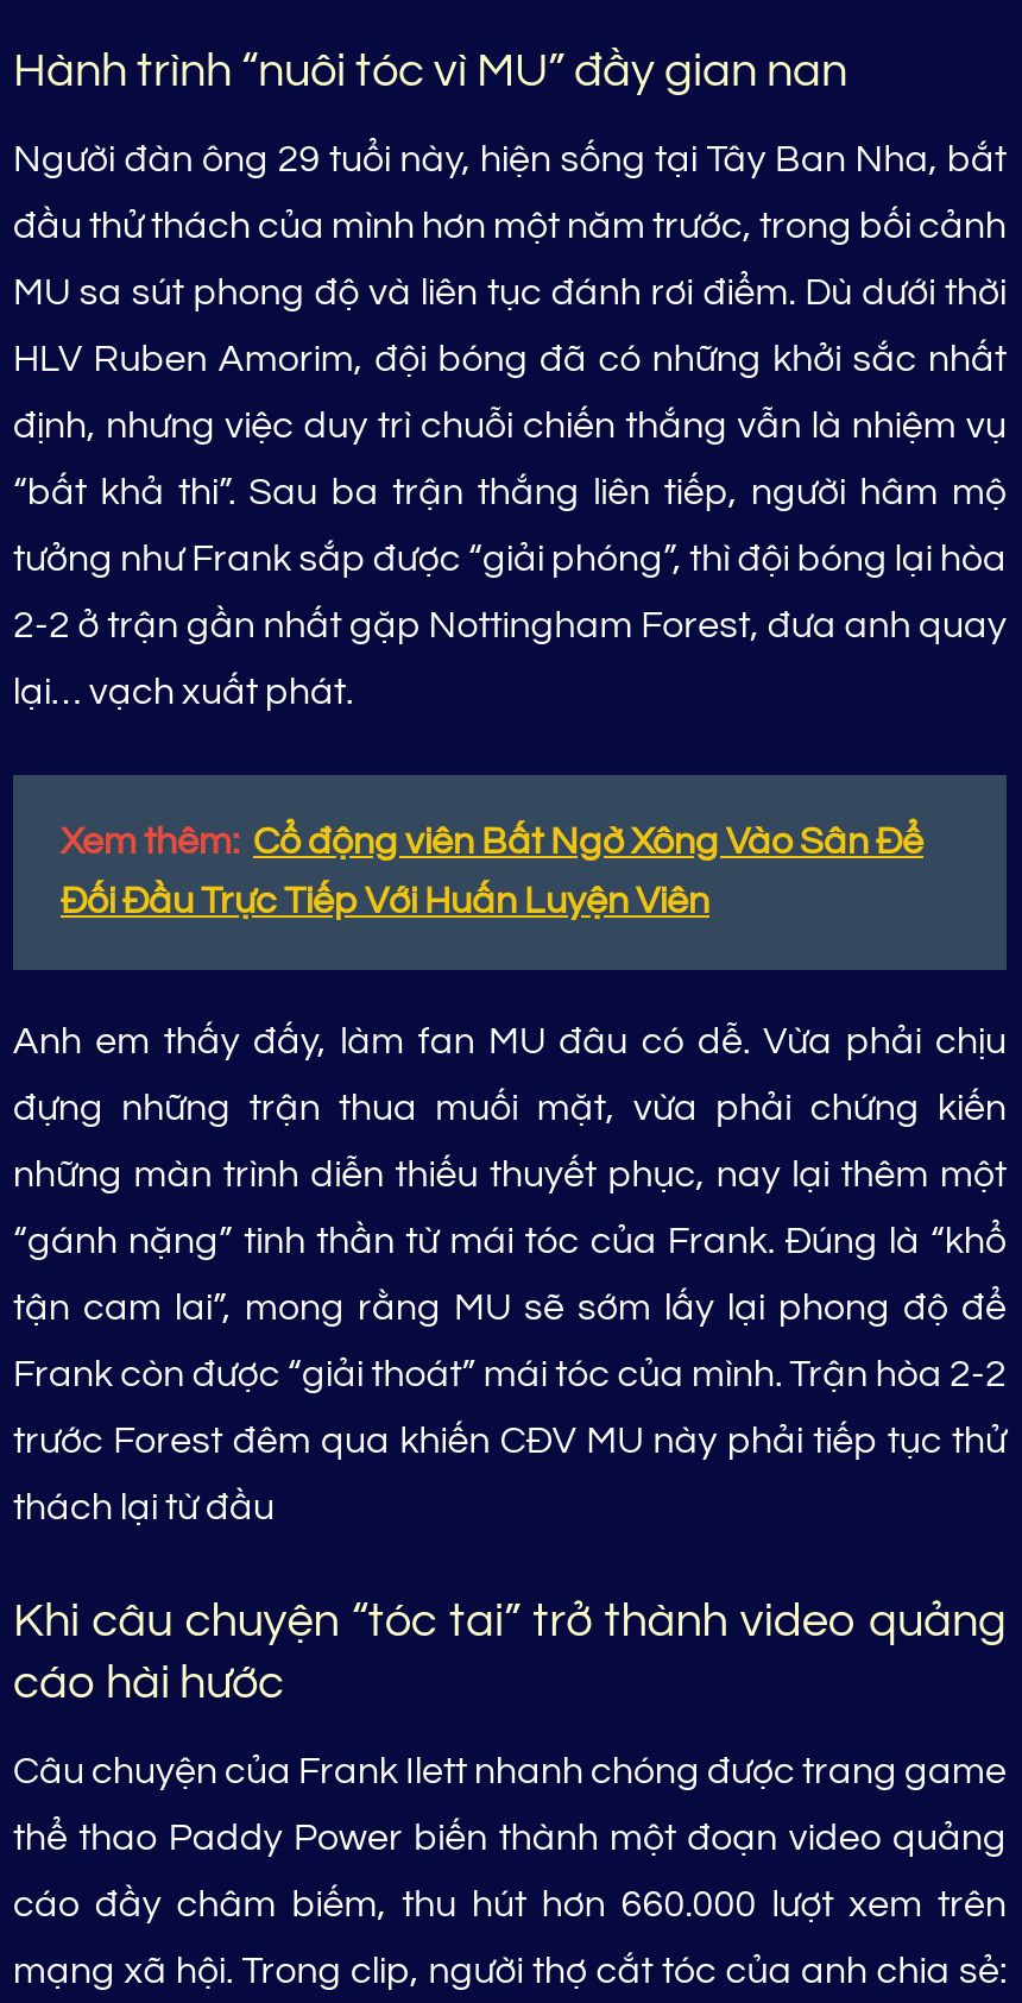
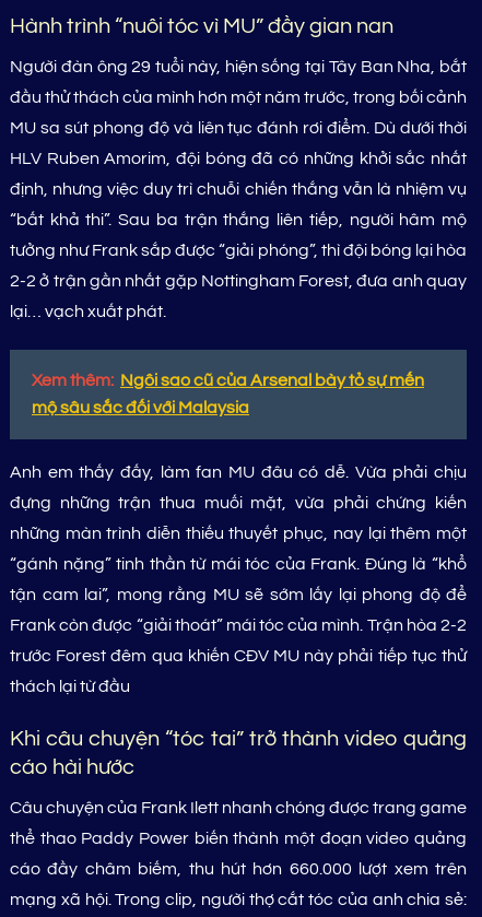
[61,822,923,860] Xem thêm: Cổ động viên Bất Ngờ Xông Vào Sân Để -> [32,371,424,389] Xem thêm: Ngôi sao cũ của Arsenal bày tỏ sự mến
[61,882,709,920] Đối Đầu Trực Tiếp Với Huấn Luyện Viên -> [32,399,249,416] mộ sâu sắc đối với Malaysia

